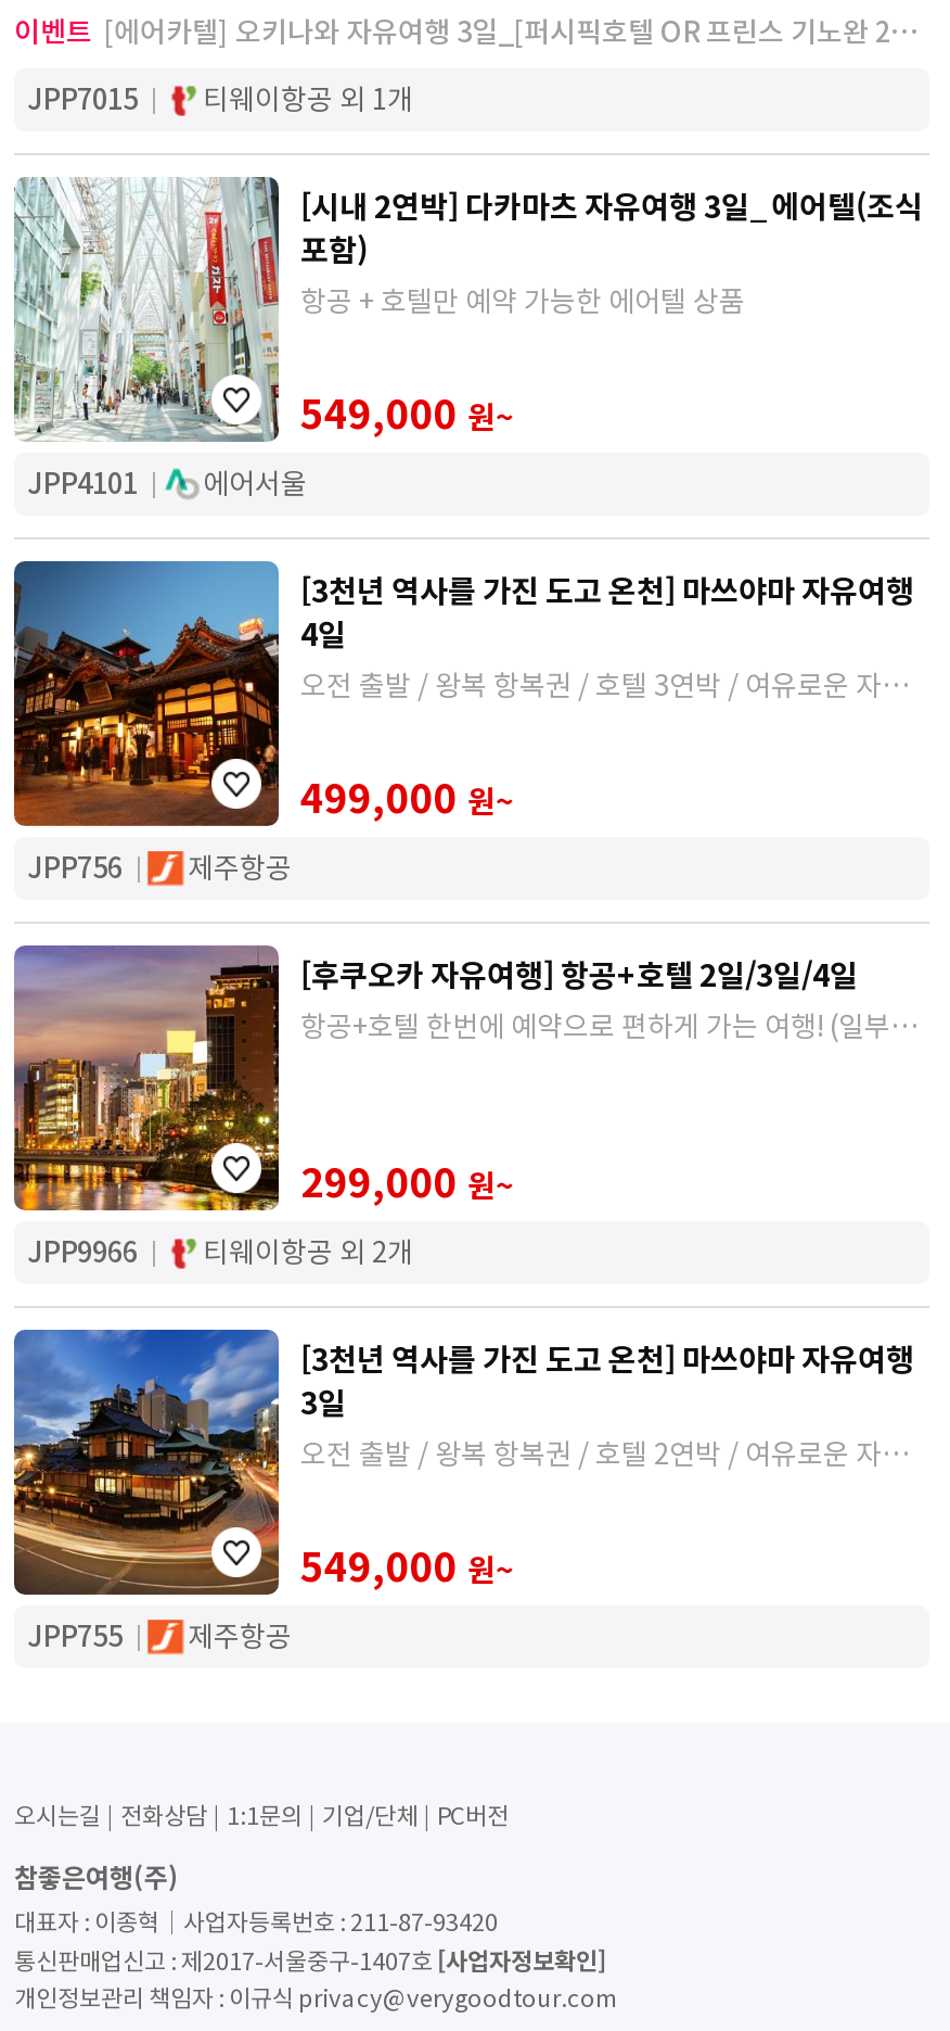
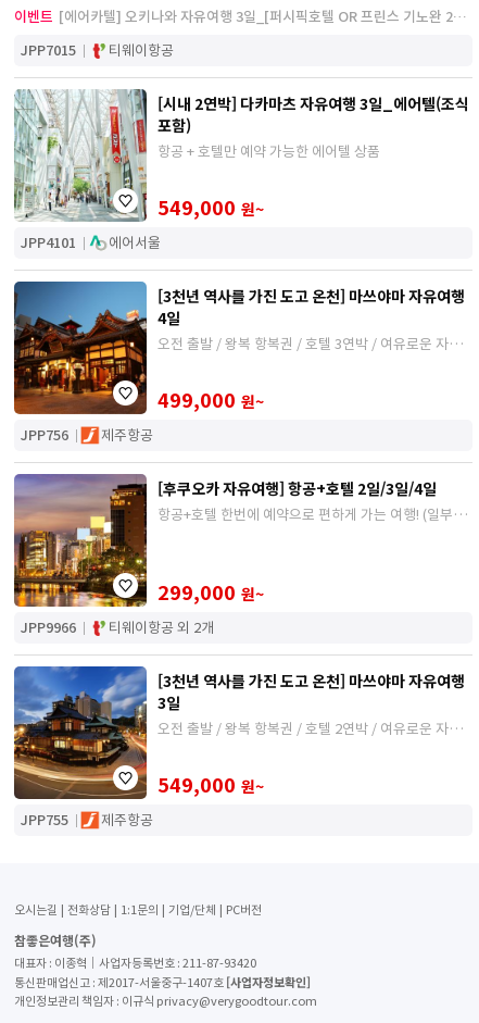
[203,81,413,118] 티웨이항공 외 1개 -> [109,41,174,60] 티웨이항공

